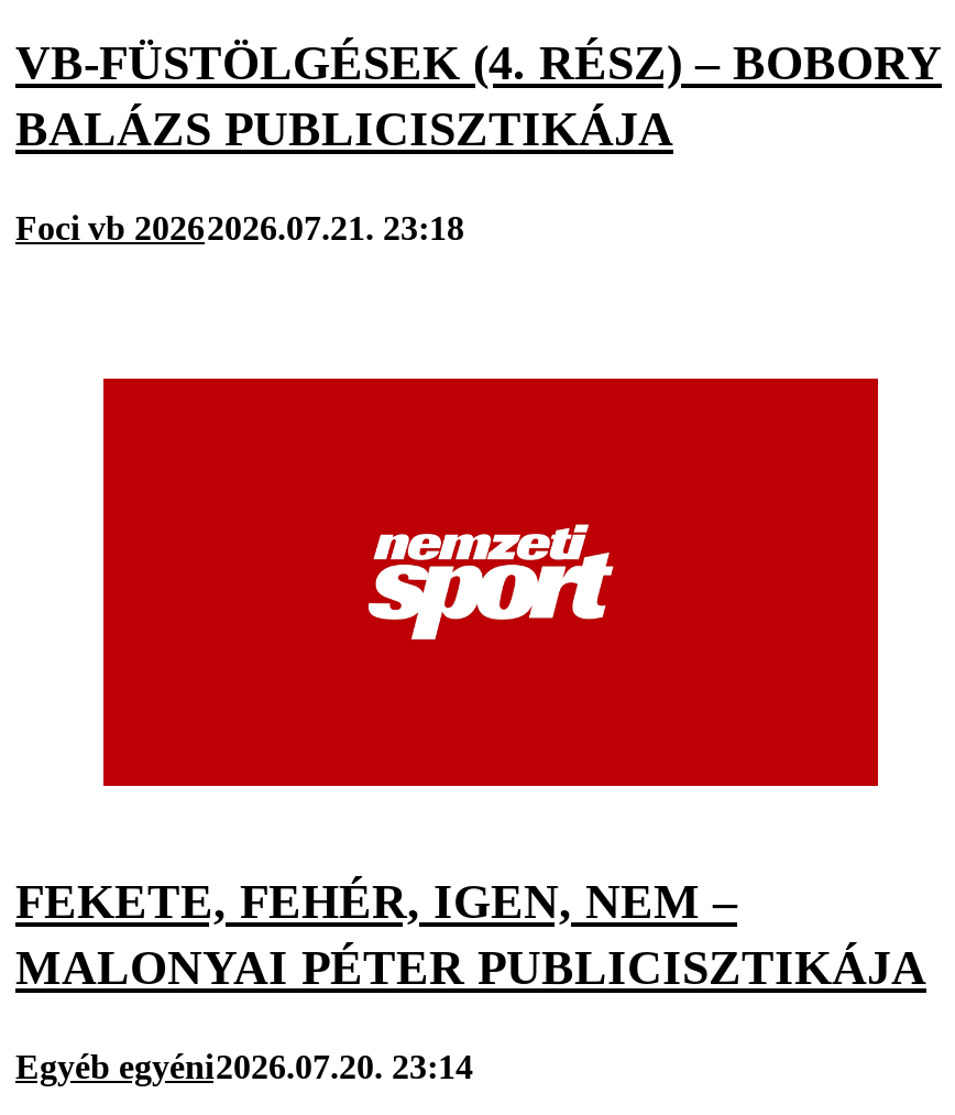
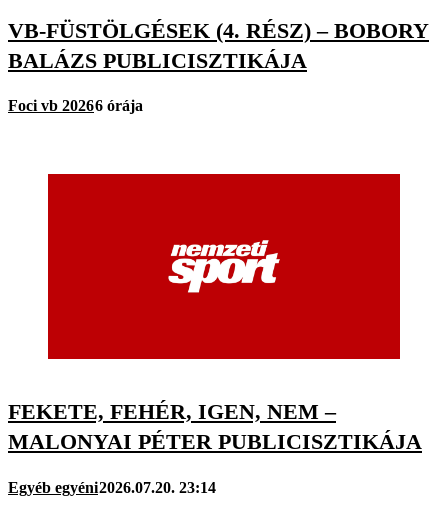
[15,209,464,246] Foci vb 20262026.07.21. 23:18 -> [8,97,143,114] Foci vb 20266 órája

